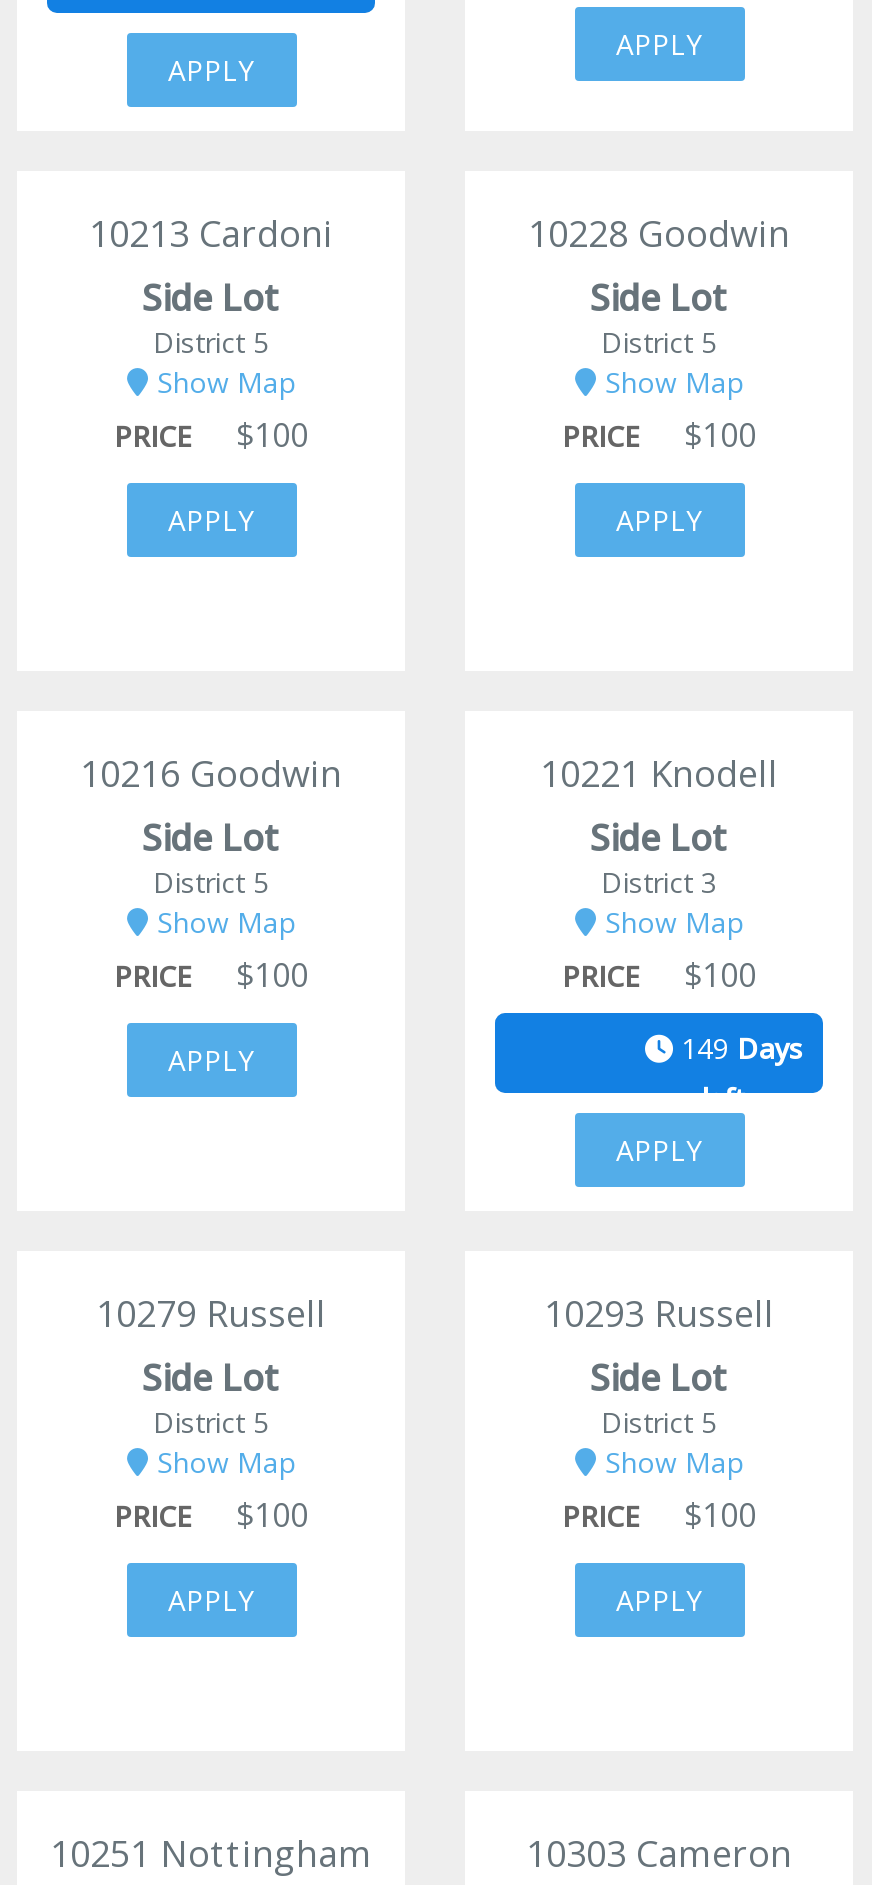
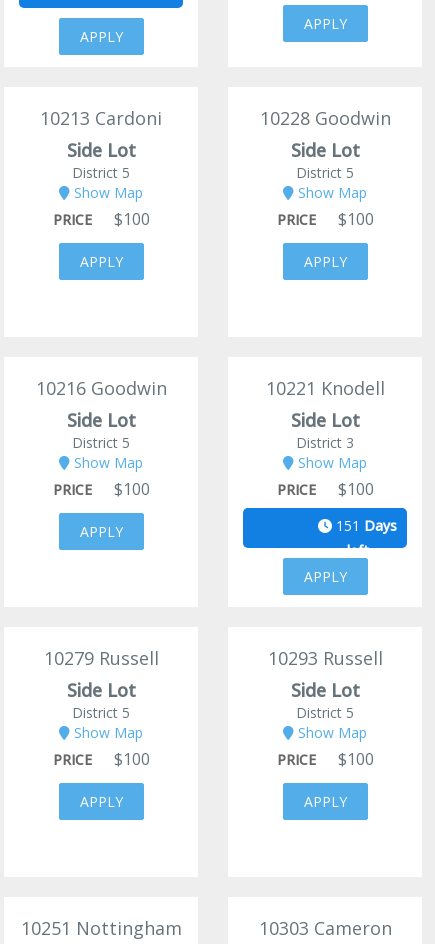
[681,1030,803,1068] 149 Days -> [336,516,397,535] 151 Days

